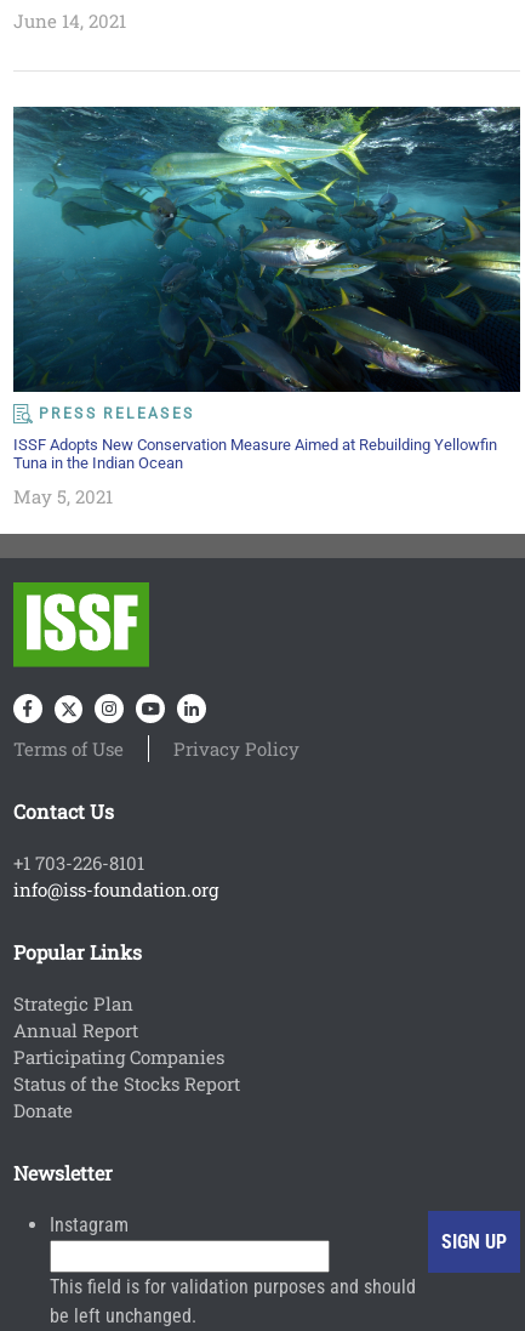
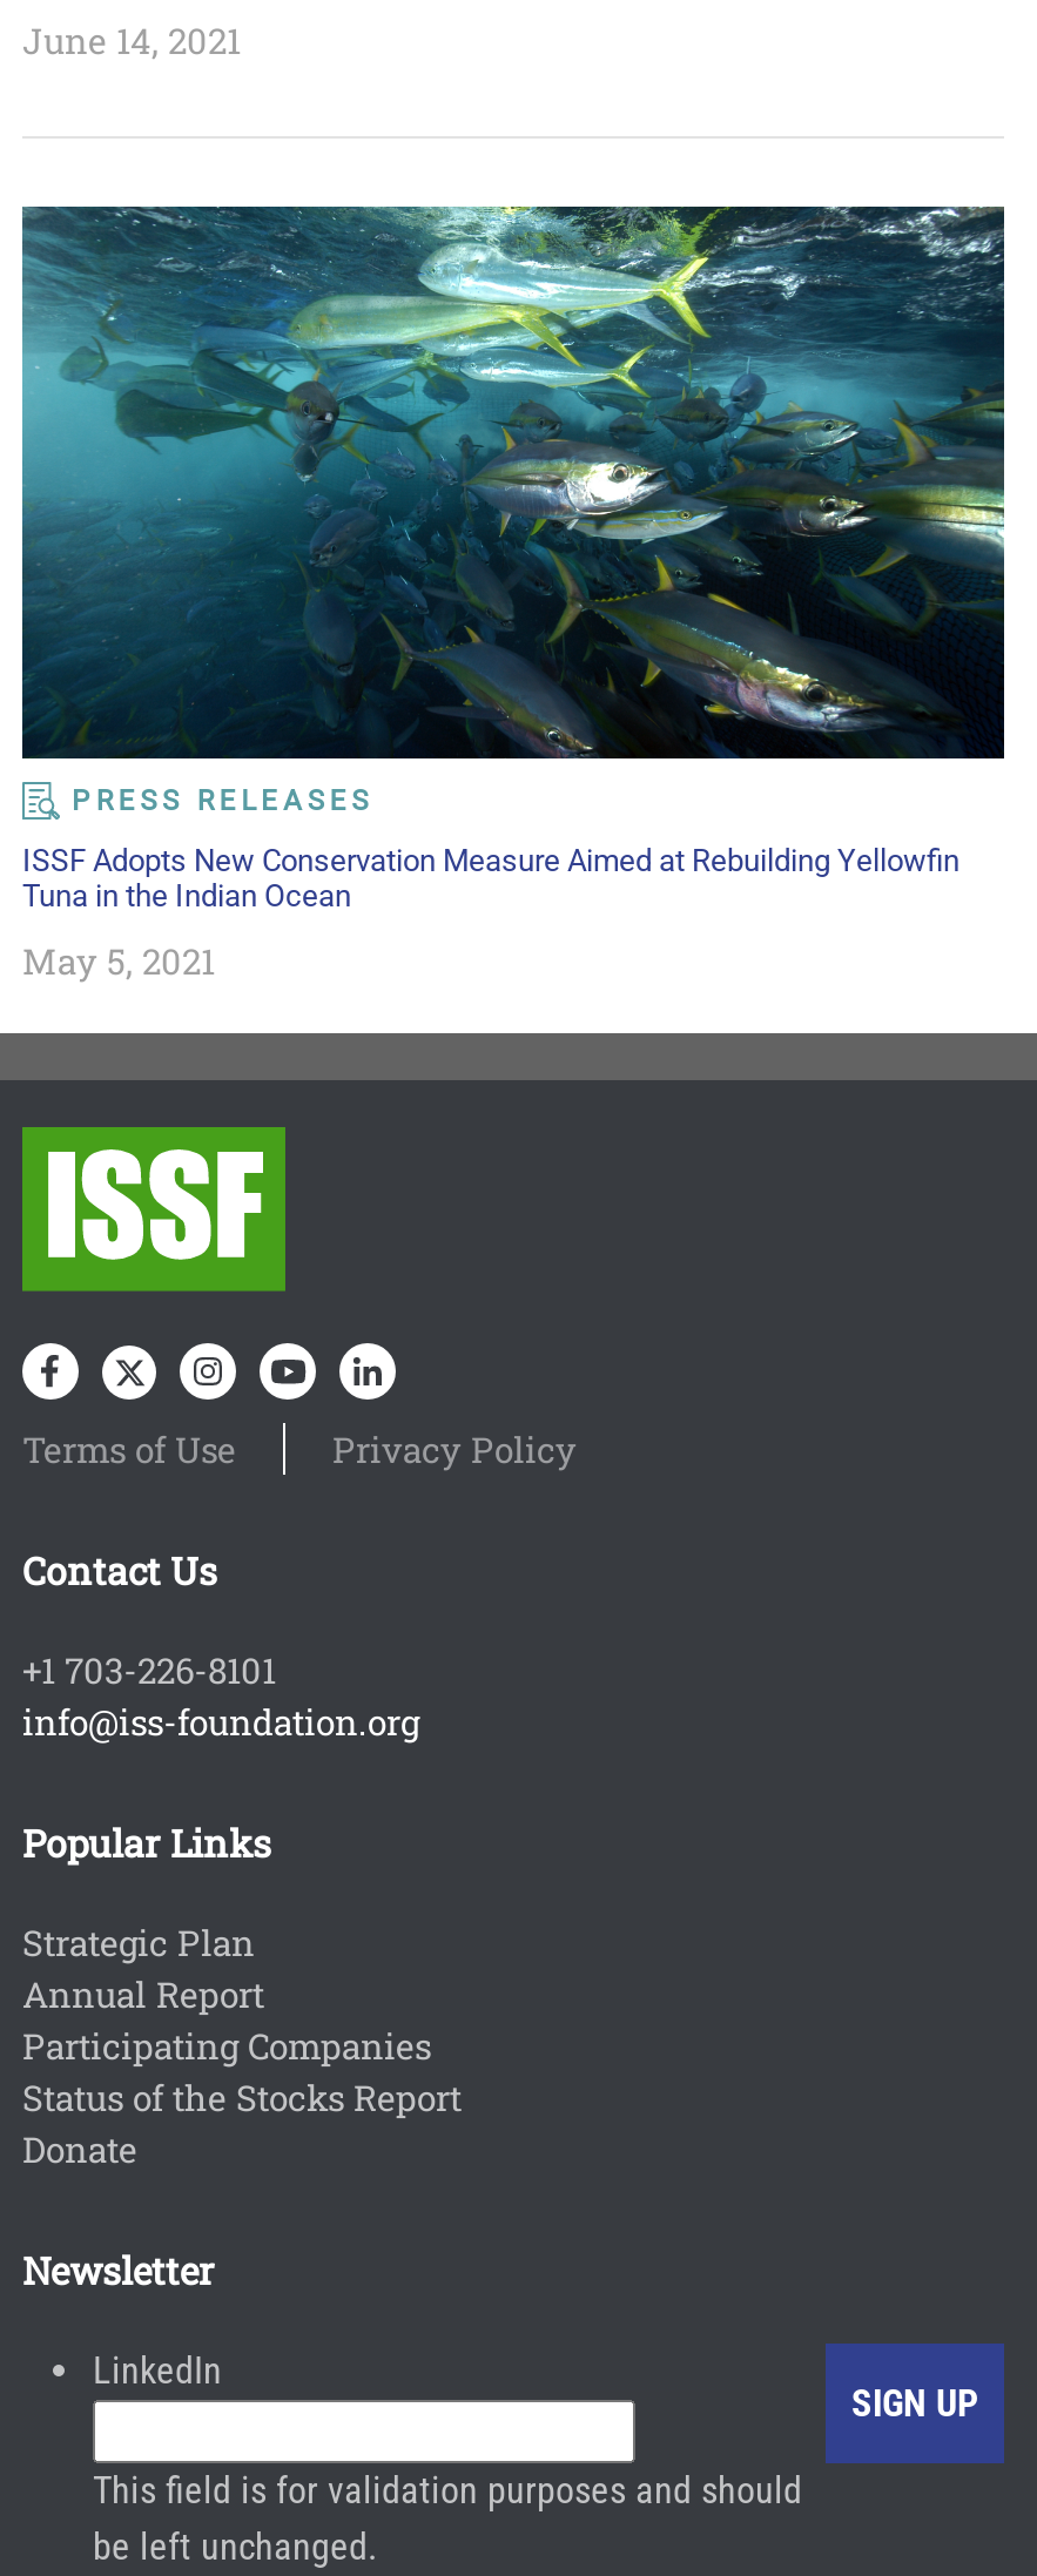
[50,1213,129,1236] Instagram -> [93,2348,222,2393] LinkedIn

